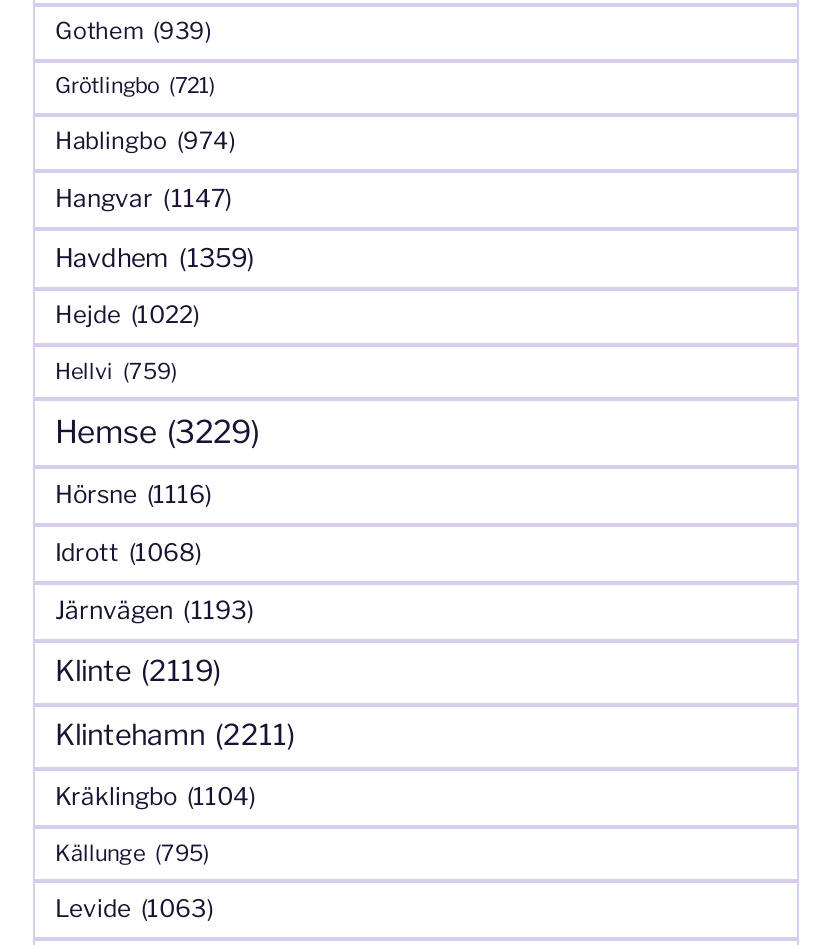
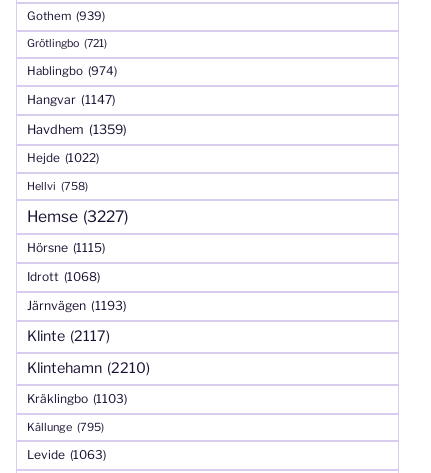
[55,356,177,384] Hellvi (759) -> [27,179,88,193] Hellvi (758)
[55,412,259,450] Hemse (3229) -> [27,207,128,226] Hemse (3227)
[55,478,211,508] Hörsne (1116) -> [27,240,105,255] Hörsne (1115)
[55,652,221,688] Klinte (2119) -> [27,327,110,345] Klinte (2117)
[55,716,295,752] Klintehamn (2211) -> [27,359,150,377] Klintehamn (2210)
[55,780,255,810] Kräklingbo (1104) -> [27,391,127,406] Kräklingbo (1103)

